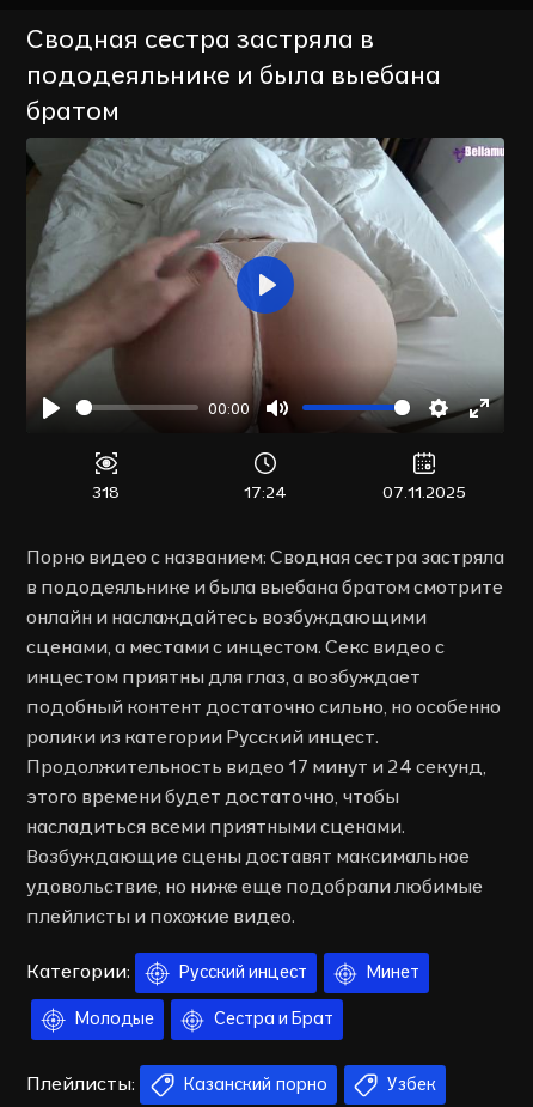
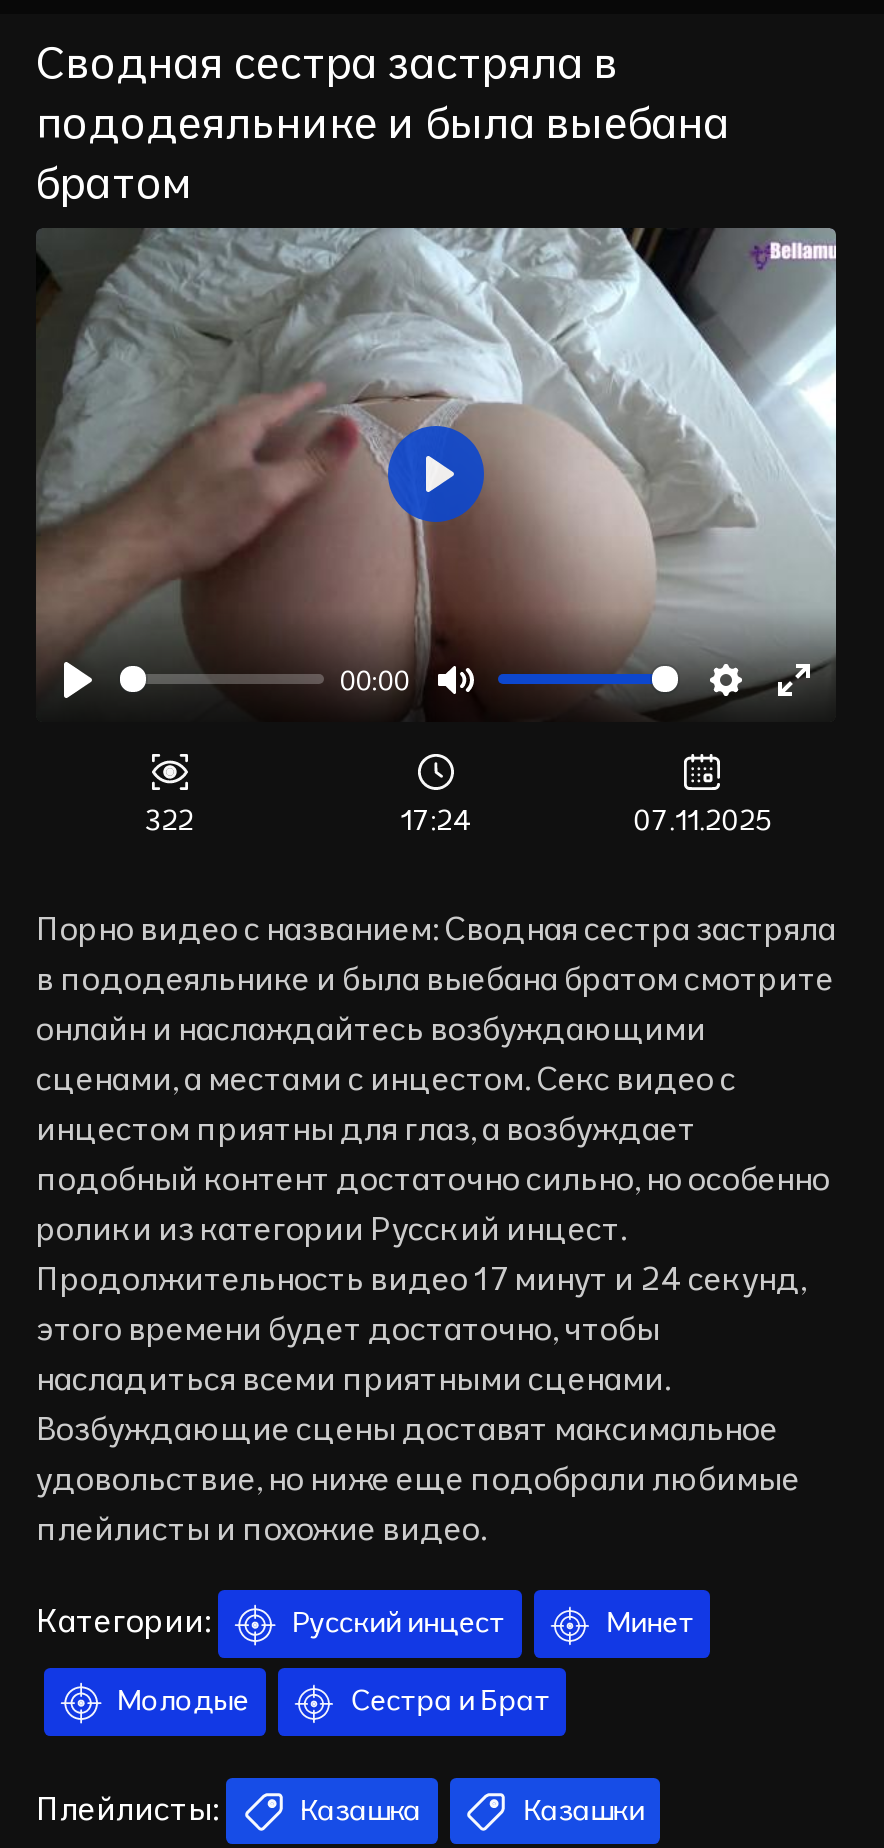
[92,481,120,503] 318 -> [145,802,193,838] 322
[180,1073,436,1095] Казанский порно | Узбек -> [293,1791,644,1827] Казашка | Казашки

